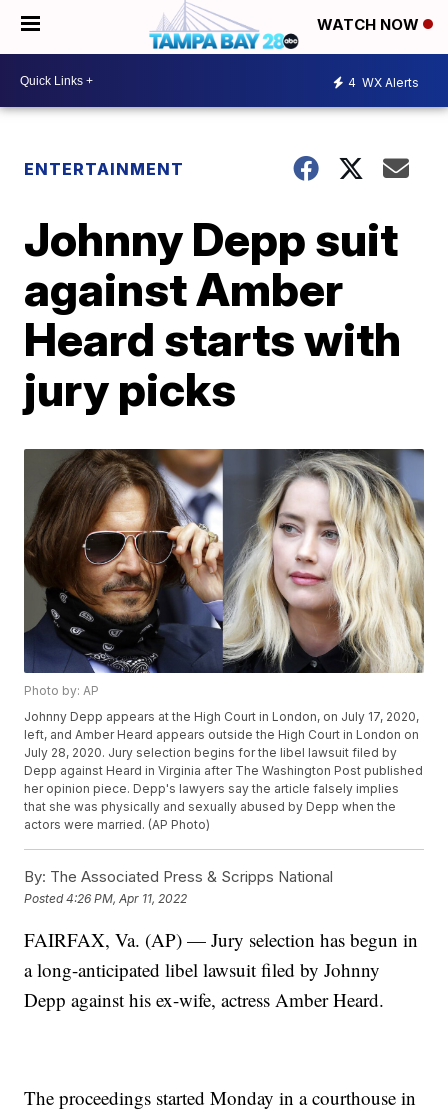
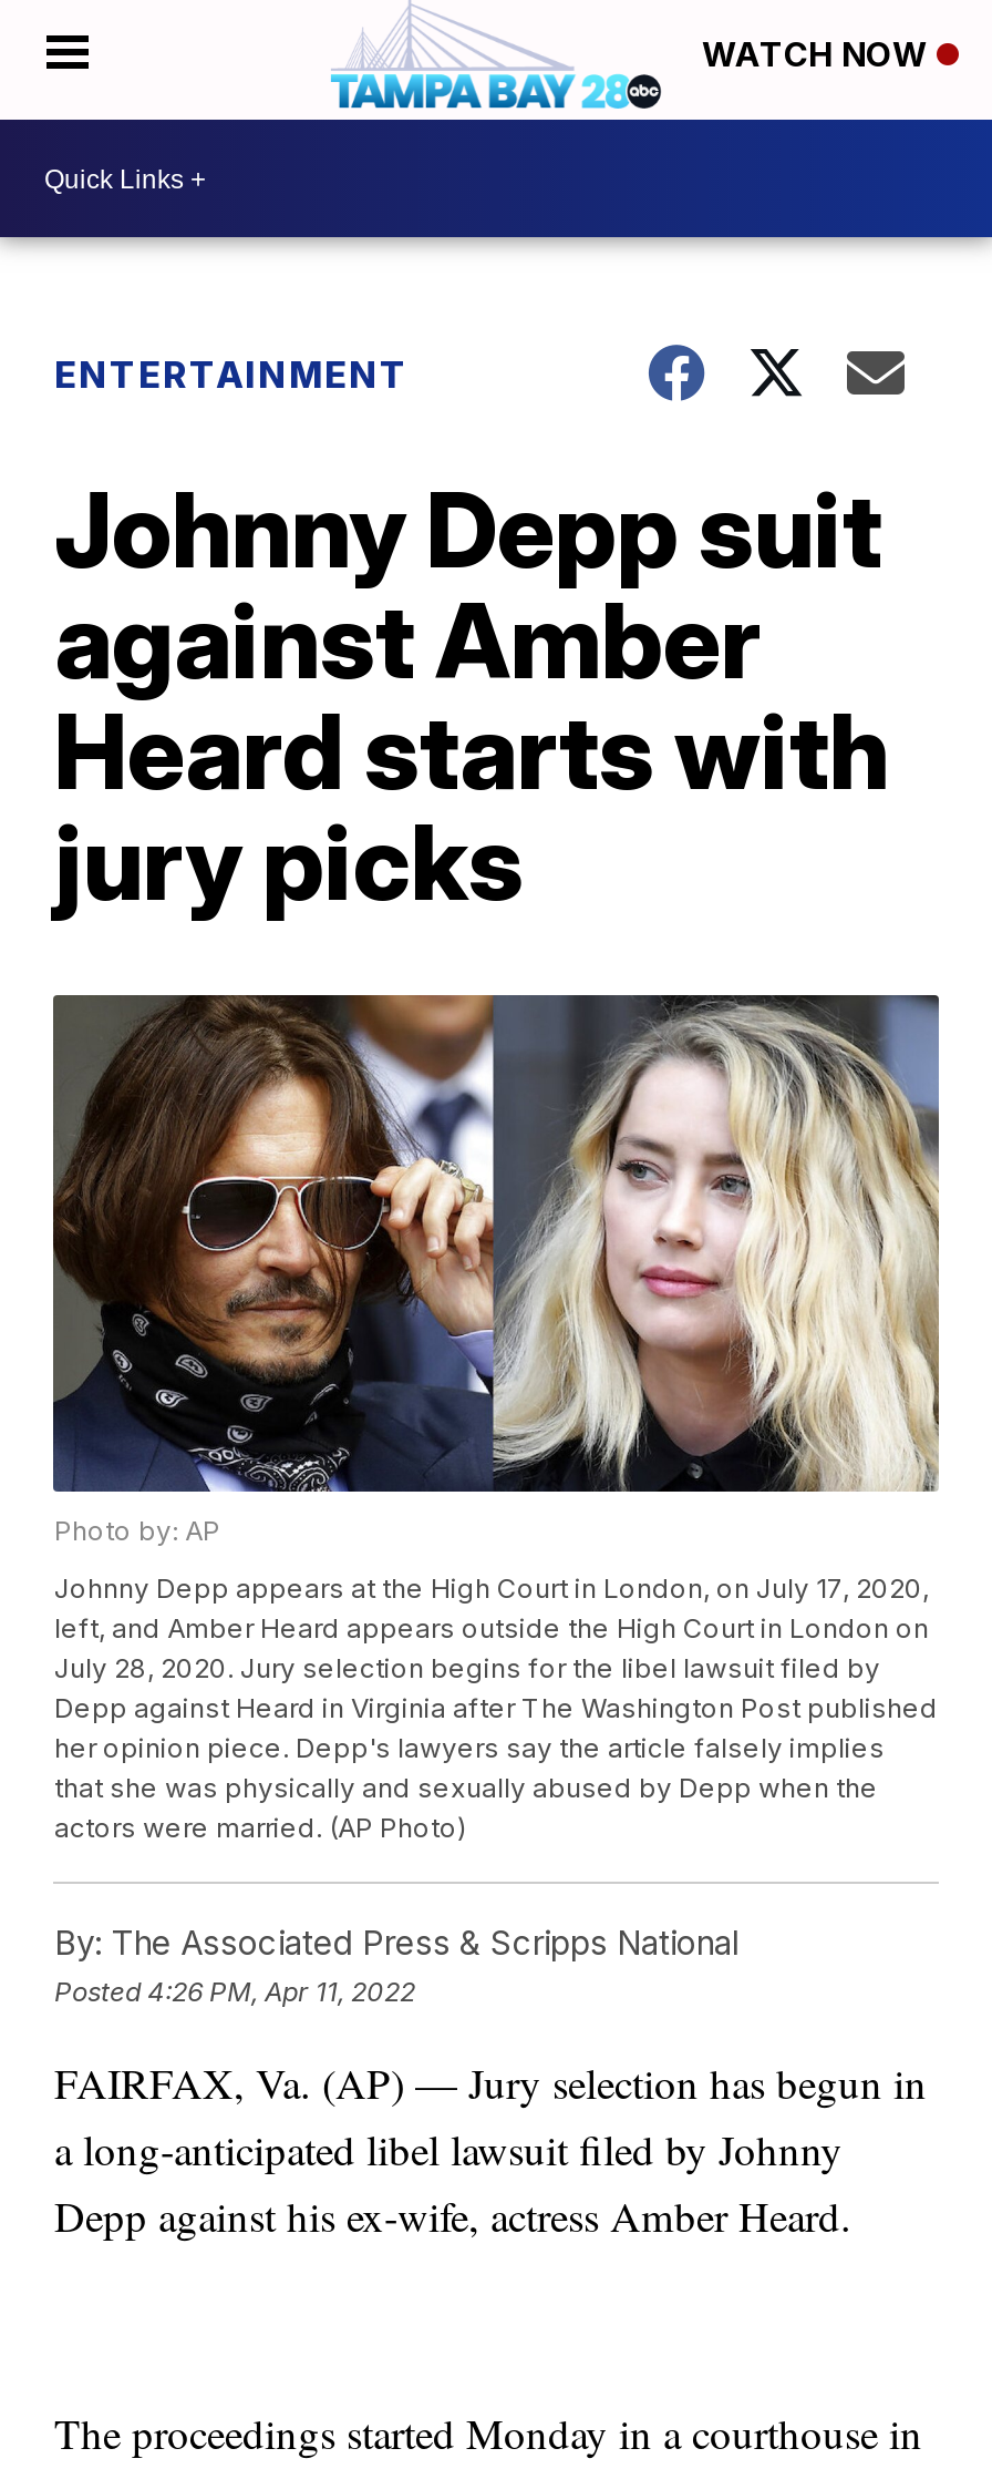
[348,74,419,89] 4 WX Alerts -> none

